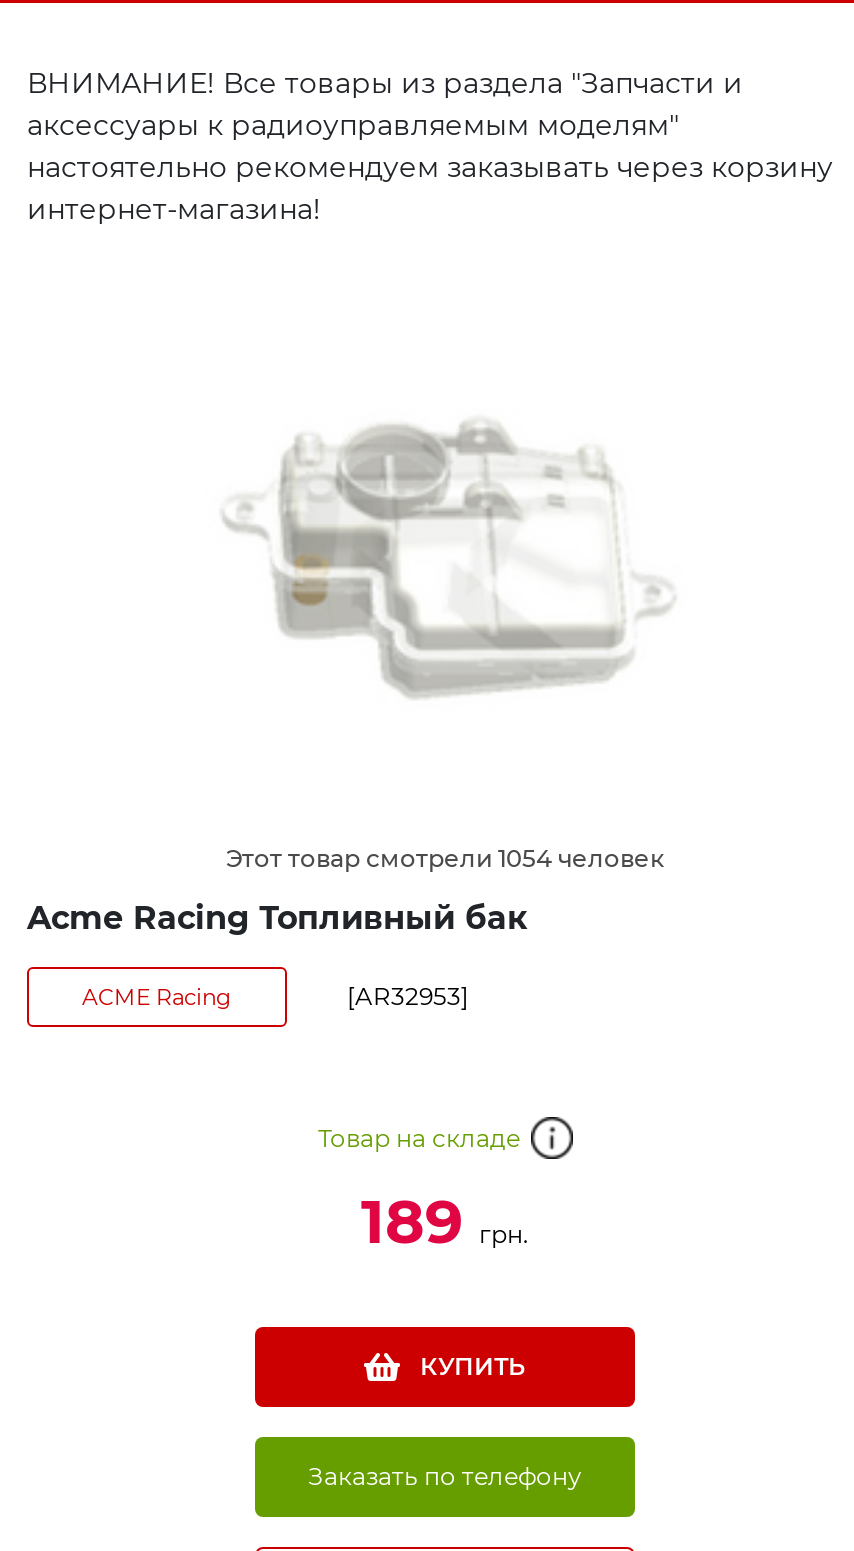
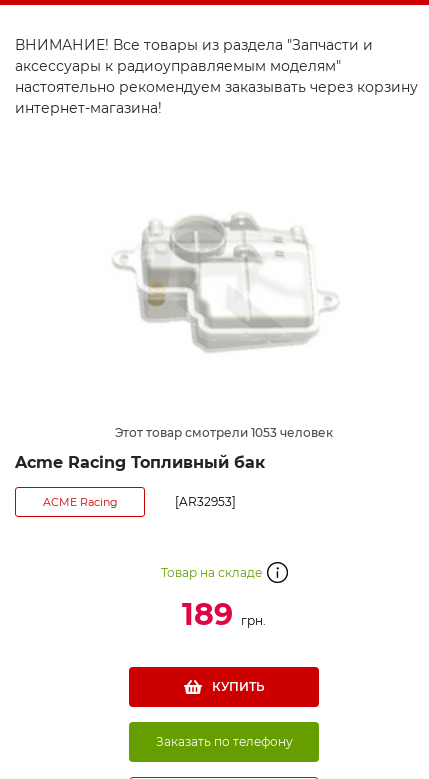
[226,844,664,874] Этот товар смотрели 1054 человек -> [115,425,333,440] Этот товар смотрели 1053 человек

